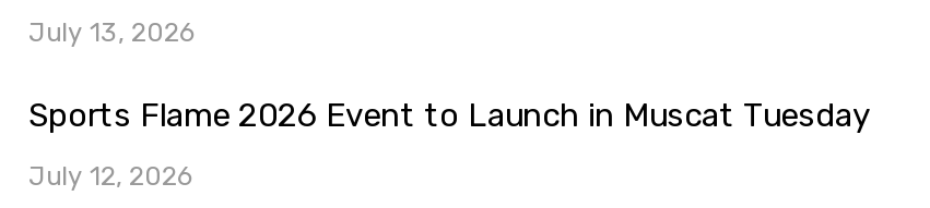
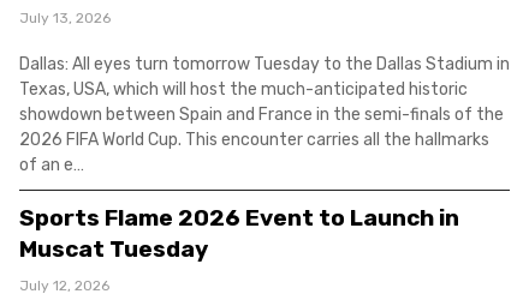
[28,96,870,135] Sports Flame 2026 Event to Launch in Muscat Tuesday -> [19,54,510,263] Dallas: All eyes turn tomorrow Tuesday to the Dallas Stadium in | Texas, USA, which will host the much-anticipated historic | showdown between Spain and France in the semi-finals of the | 2026 FIFA World Cup. This encounter carries all the hallmarks | of an e… | Sports Flame 2026 Event to Launch in | Muscat Tuesday

